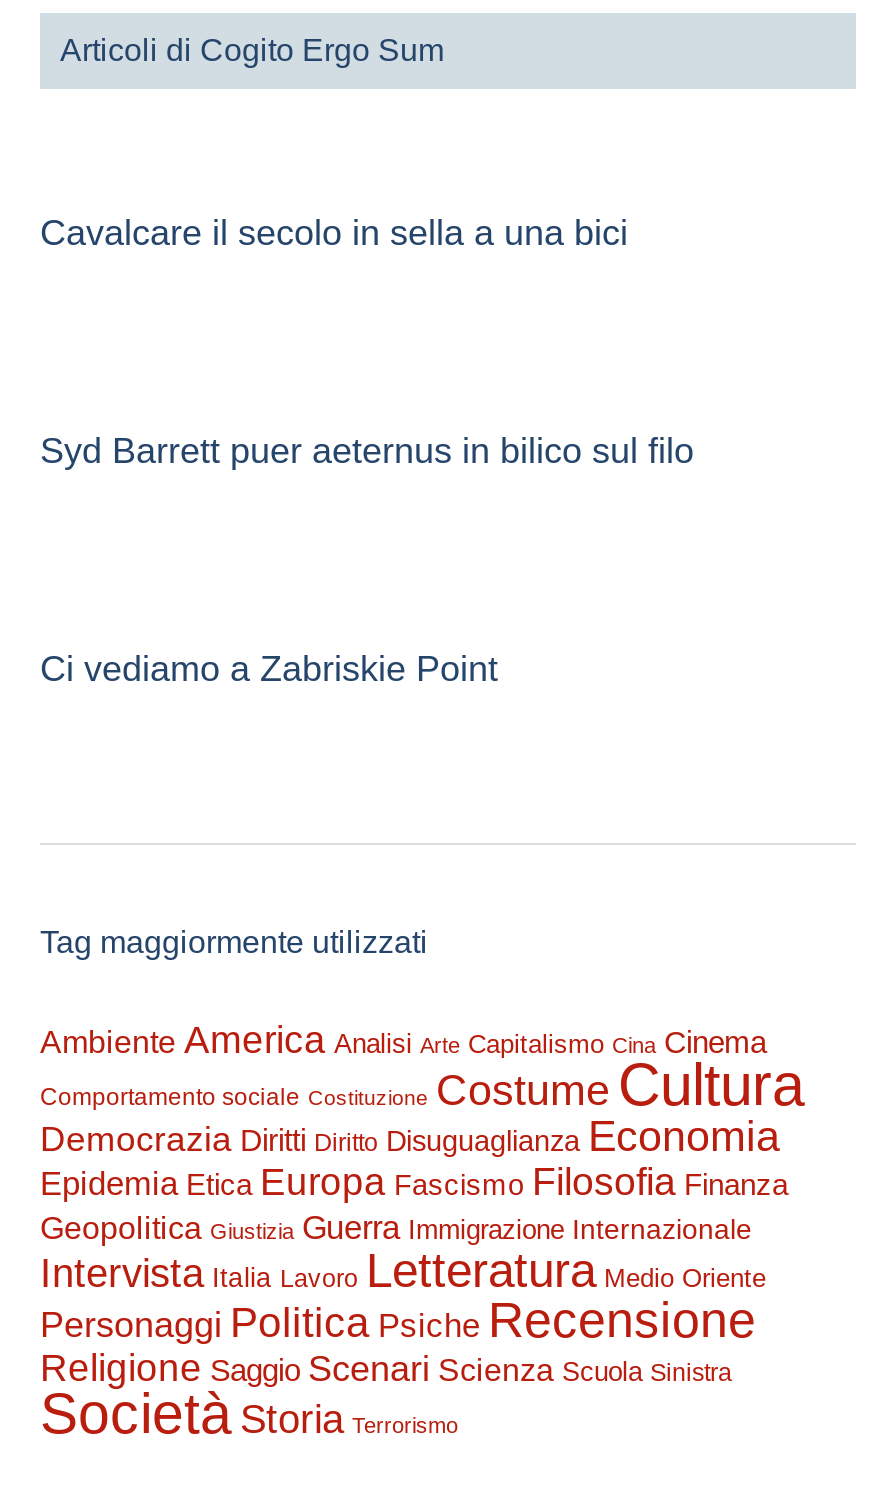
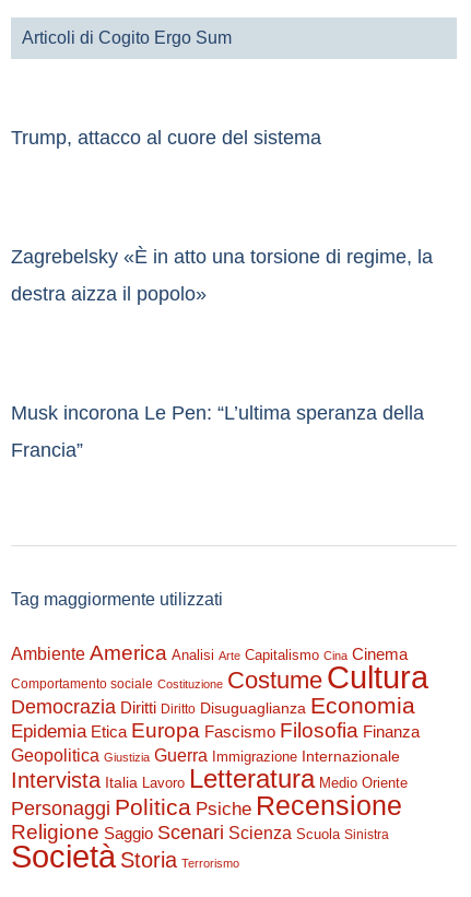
[40,212,628,252] Cavalcare il secolo in sella a una bici -> [11,127,321,149] Trump, attacco al cuore del sistema
[40,430,694,470] Syd Barrett puer aeternus in bilico sul filo -> [11,246,433,305] Zagrebelsky «È in atto una torsione di regime, la | destra aizza il popolo»
[40,648,498,688] Ci vediamo a Zabriskie Point -> [11,402,424,461] Musk incorona Le Pen: “L’ultima speranza della | Francia”

